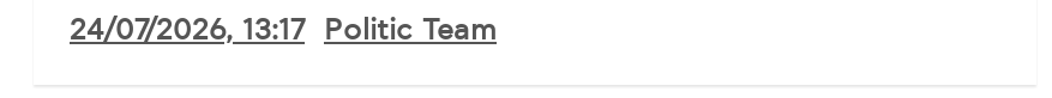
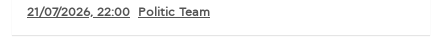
[70,14,497,43] 24/07/2026, 13:17 Politic Team -> [27,6,210,18] 21/07/2026, 22:00 Politic Team

